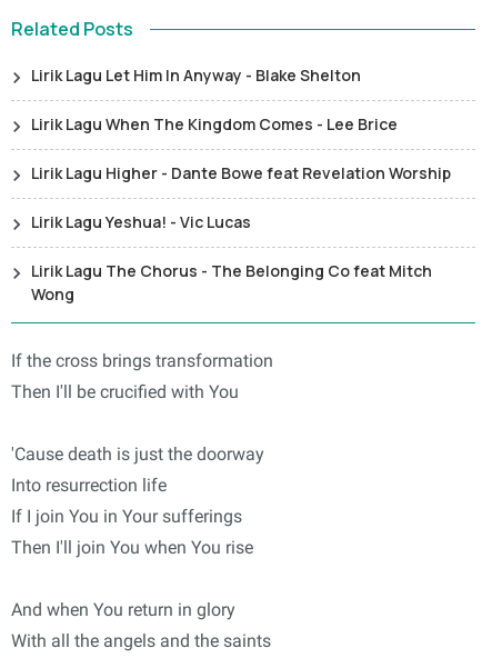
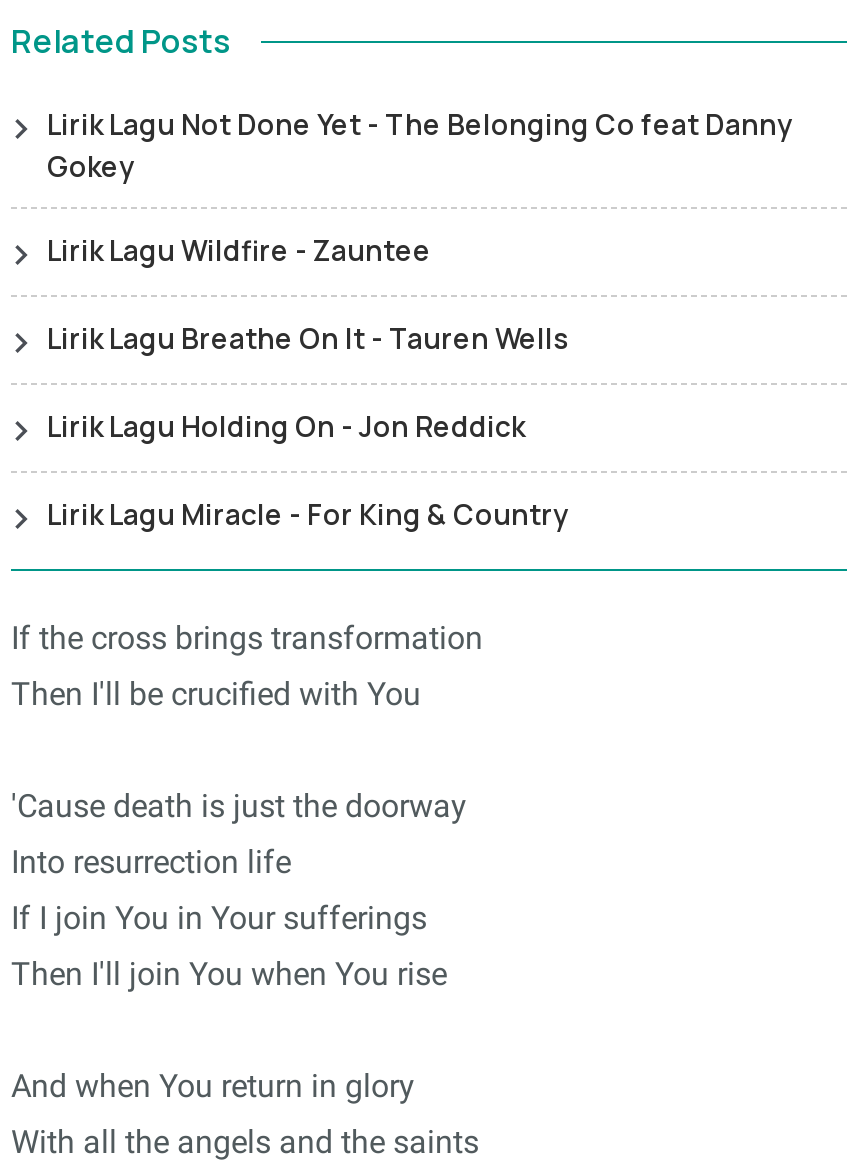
[31,64,361,86] Lirik Lagu Let Him In Anyway - Blake Shelton -> [47,105,793,185] Lirik Lagu Not Done Yet - The Belonging Co feat Danny | Gokey
[31,113,398,134] Lirik Lagu When The Kingdom Comes - Lee Brice -> [47,231,431,269] Lirik Lagu Wildfire - Zauntee
[31,162,451,183] Lirik Lagu Higher - Dante Bowe feat Revelation Worship -> [47,319,569,357] Lirik Lagu Breathe On It - Tauren Wells
[31,211,251,232] Lirik Lagu Yeshua! - Vic Lucas -> [47,407,525,445] Lirik Lagu Holding On - Jon Reddick
[31,260,432,305] Lirik Lagu The Chorus - The Belonging Co feat Mitch | Wong -> [47,495,569,533] Lirik Lagu Miracle - For King & Country

